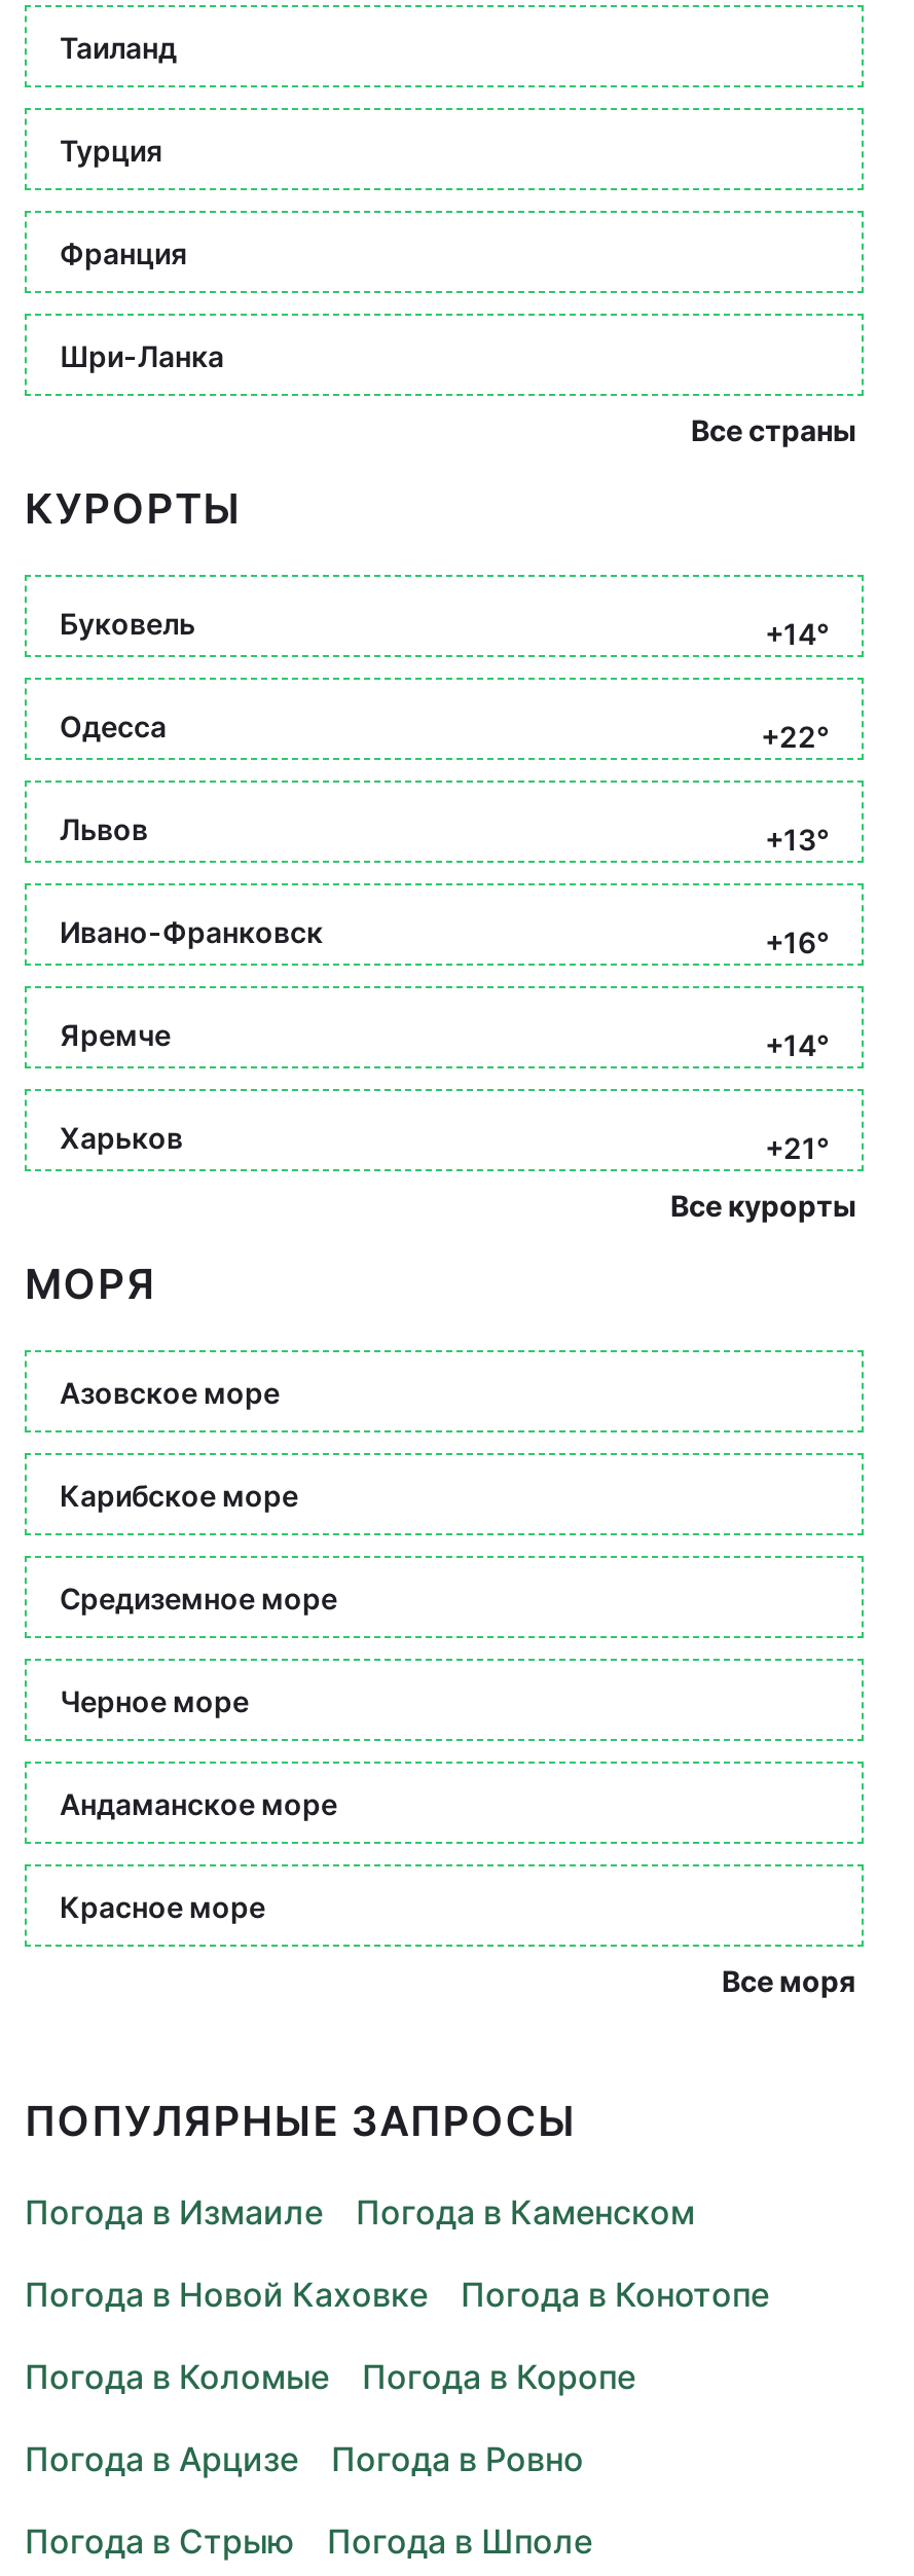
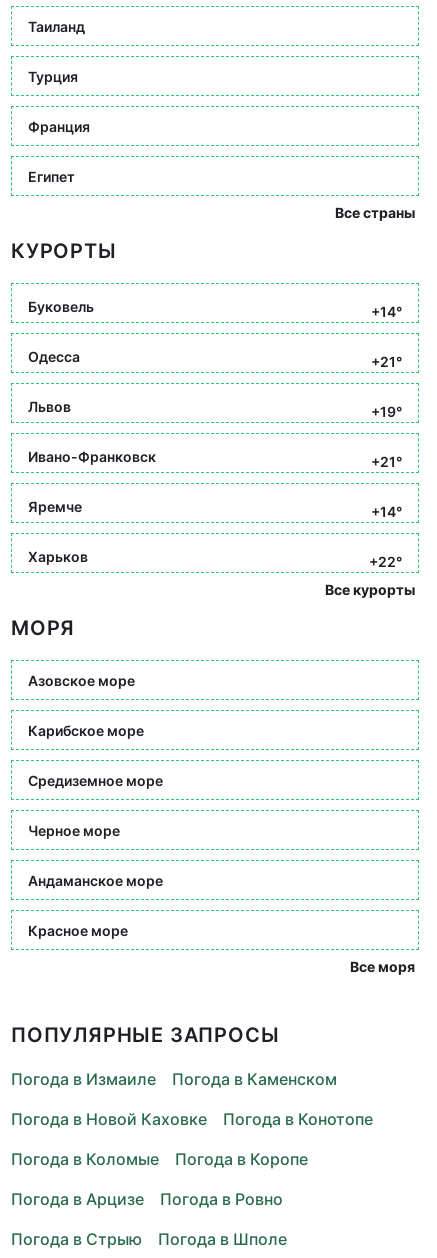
[60,337,224,372] Шри-Ланка -> [28,167,75,184] Египет
[761,719,829,754] +22° -> [371,353,402,370] +21°
[765,822,829,857] +13° -> [371,403,402,420] +19°
[765,924,829,959] +16° -> [371,453,402,470] +21°
[765,1130,829,1165] +21° -> [369,553,402,570] +22°

